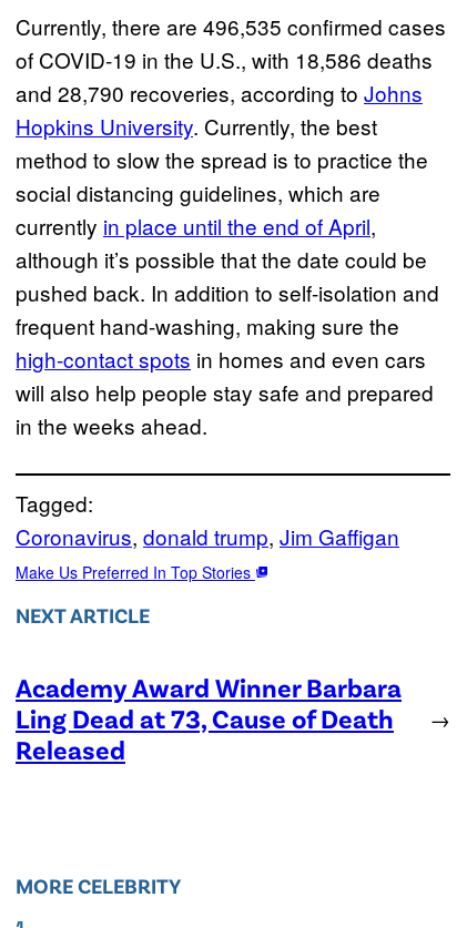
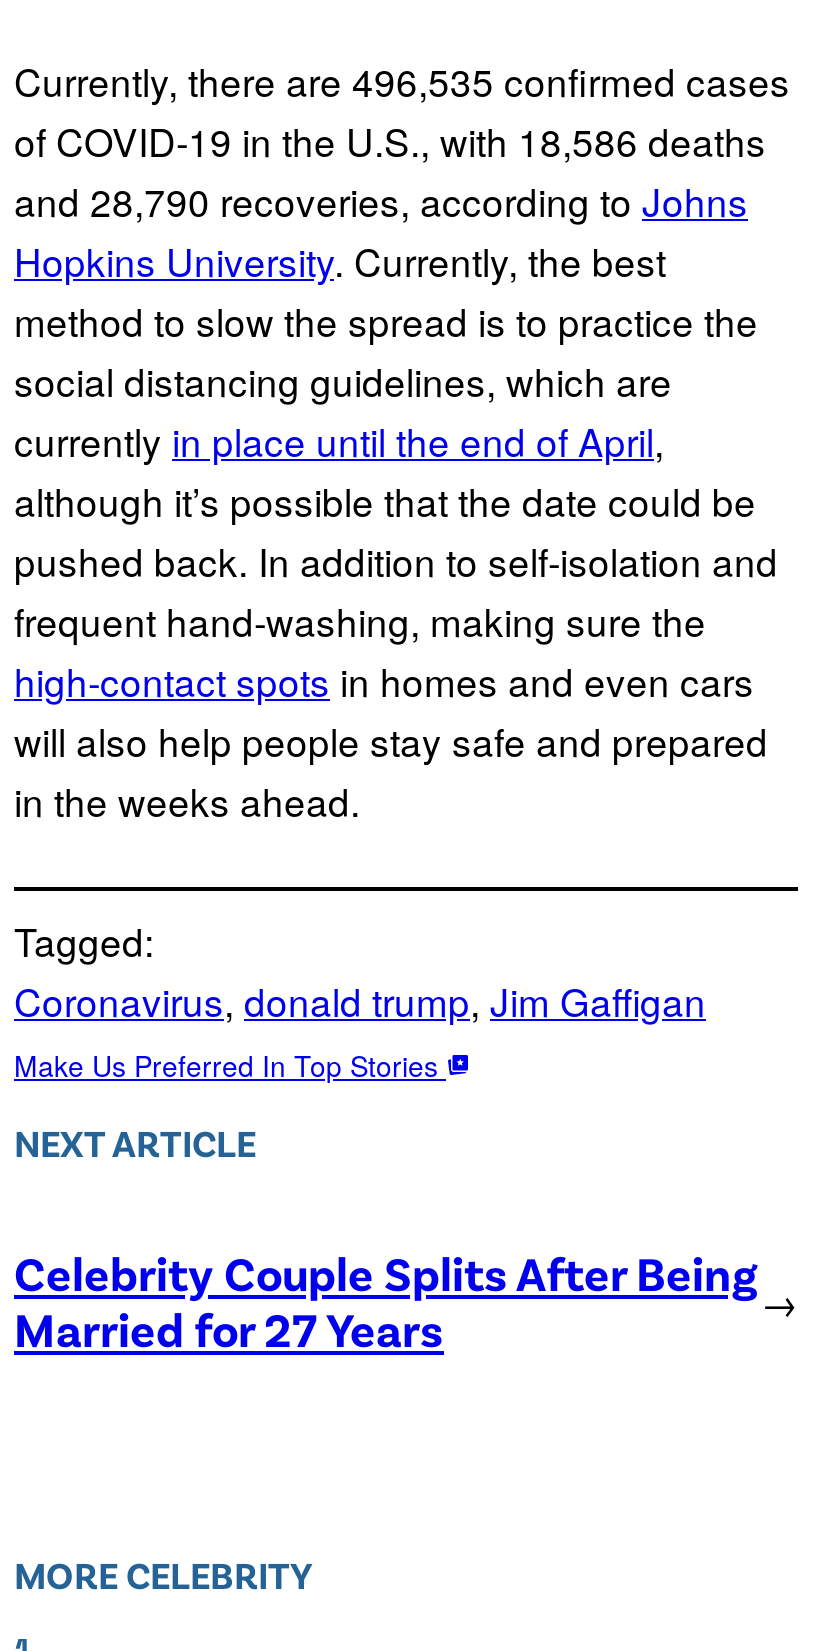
[16,671,402,765] Academy Award Winner Barbara | Ling Dead at 73, Cause of Death | Released -> [14,1243,758,1357] Celebrity Couple Splits After Being | Married for 27 Years

